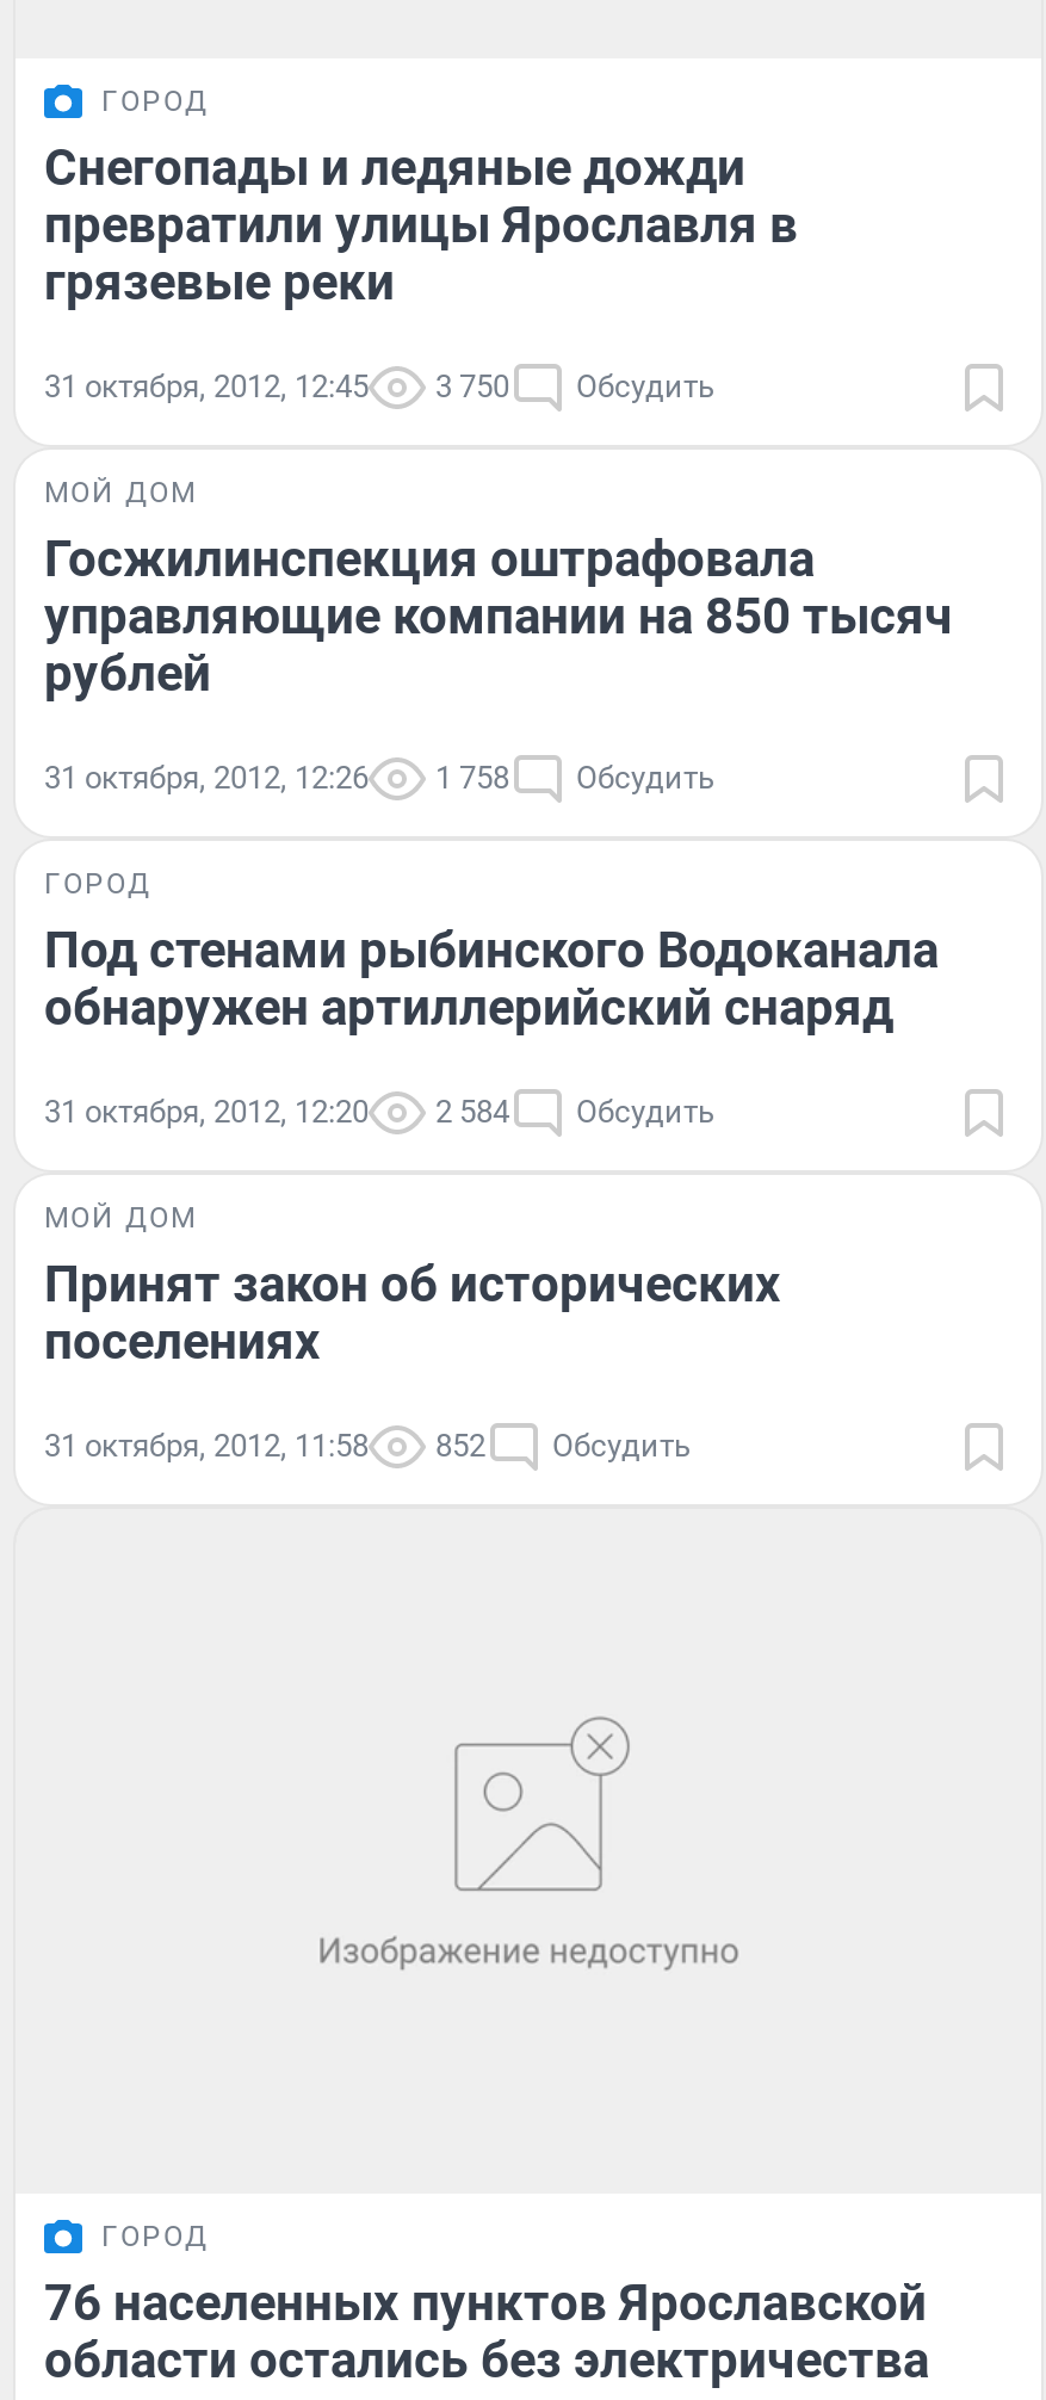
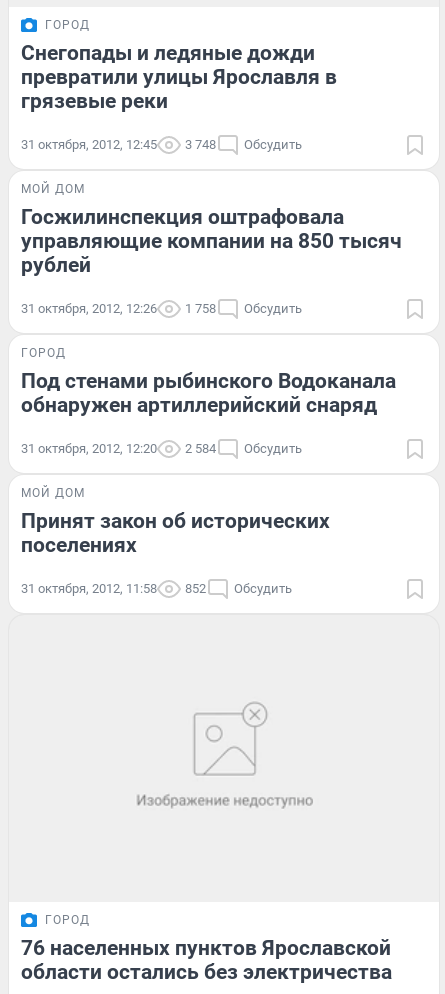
[44,368,714,404] 31 октября, 2012, 12:45 3 750 Обсудить -> [21,137,302,152] 31 октября, 2012, 12:45 3 748 Обсудить

